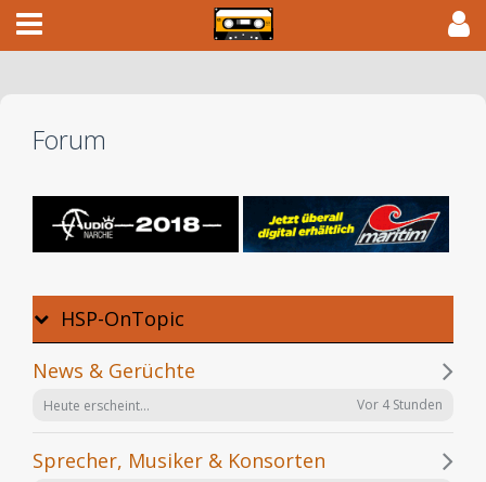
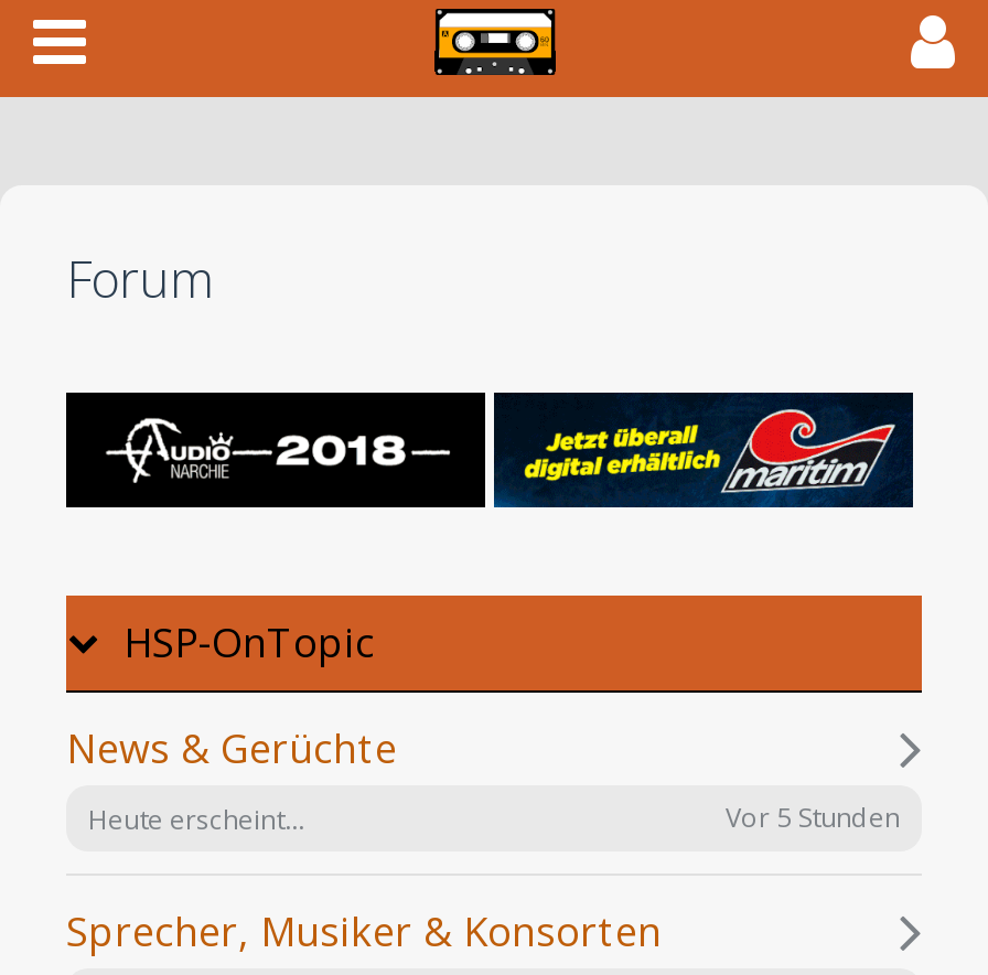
[357,395,443,414] Vor 4 Stunden -> [726,799,900,836] Vor 5 Stunden

